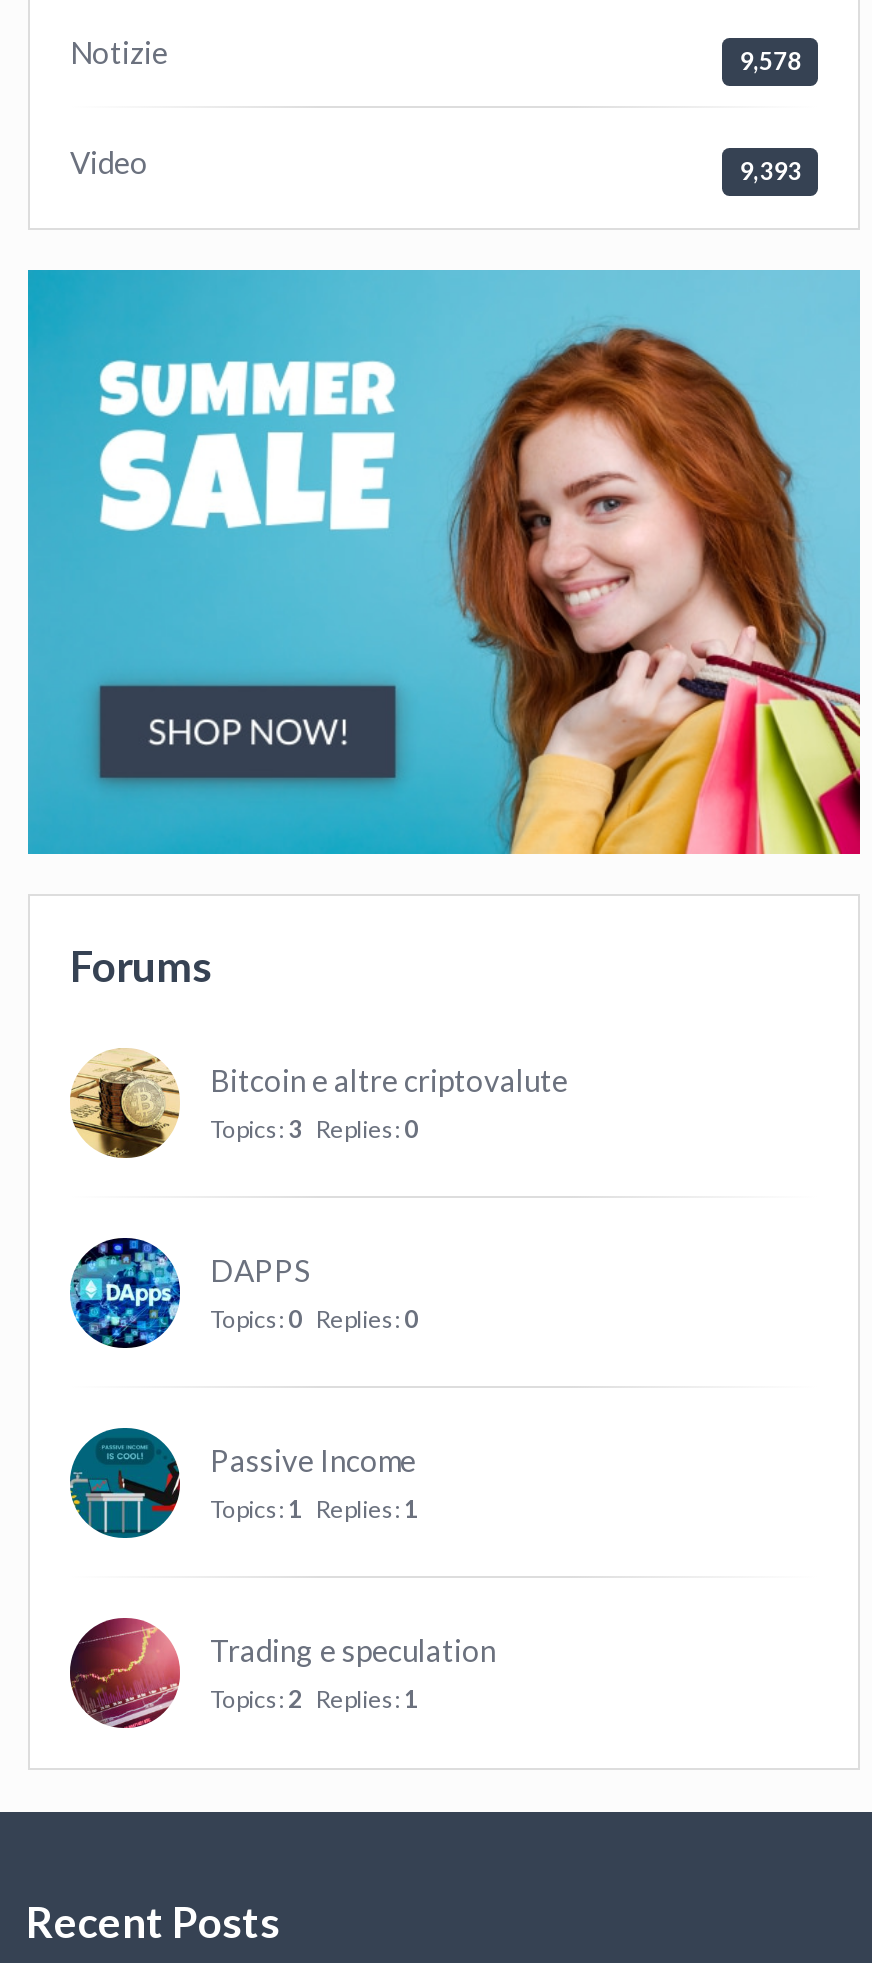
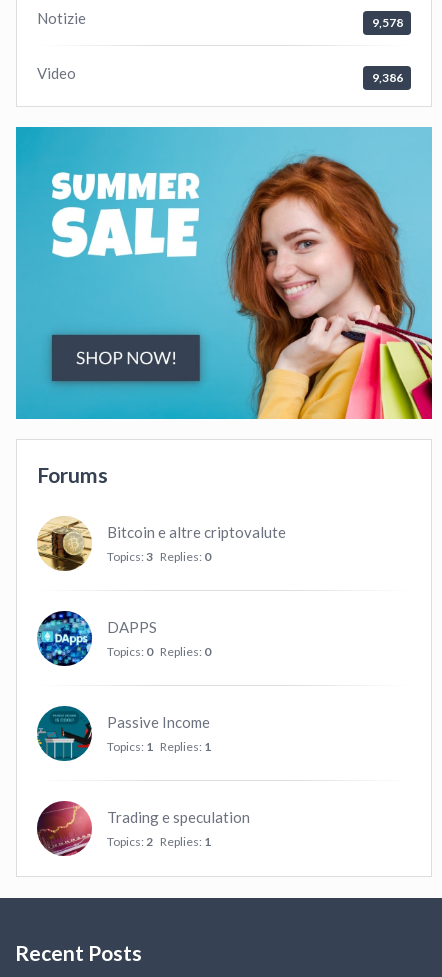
[739,156,801,186] 9,393 -> [372,70,403,85] 9,386

